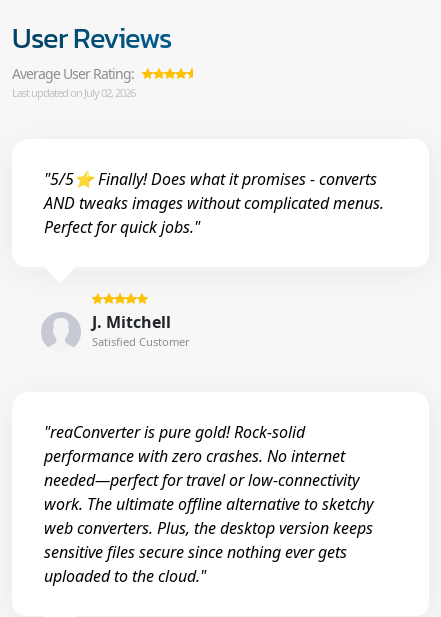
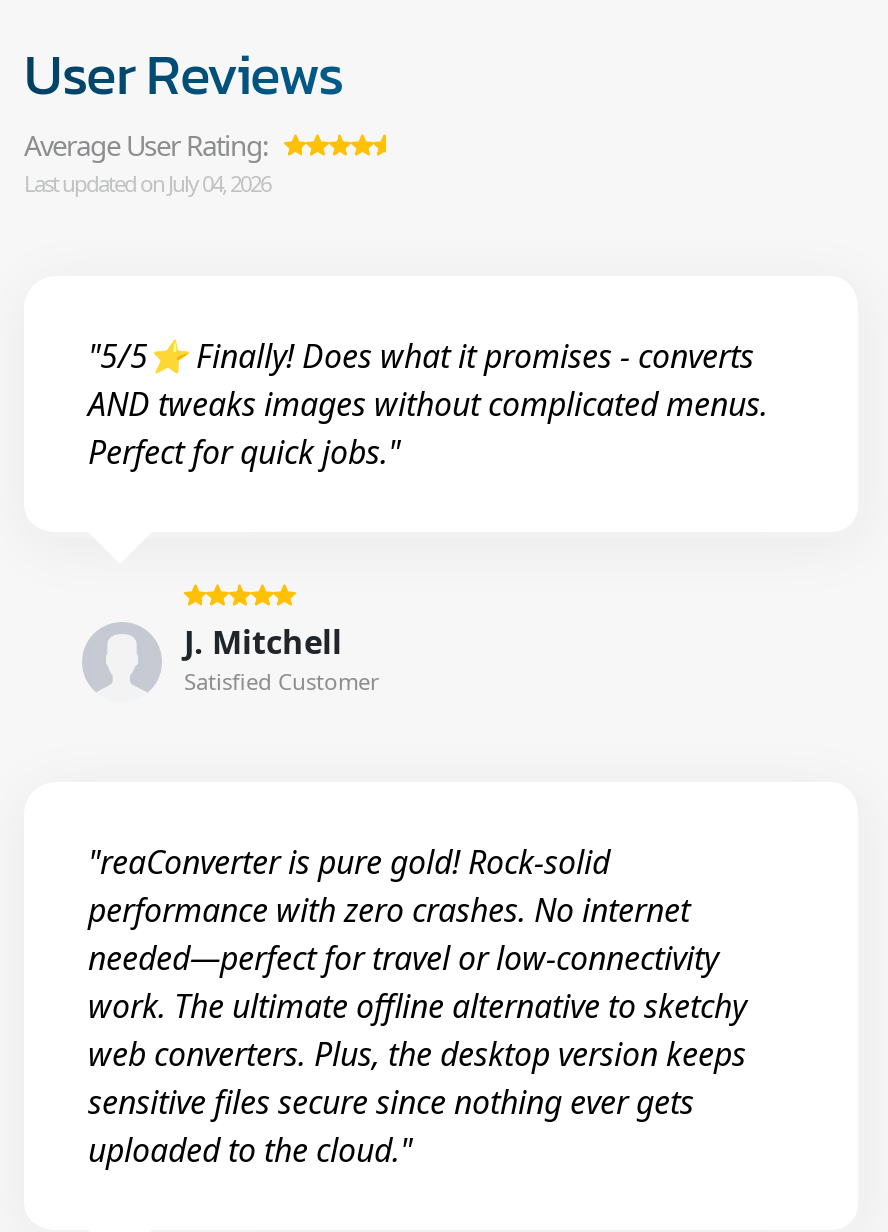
[12,85,135,100] Last updated on July 02, 2026 -> [24,168,270,198] Last updated on July 04, 2026

